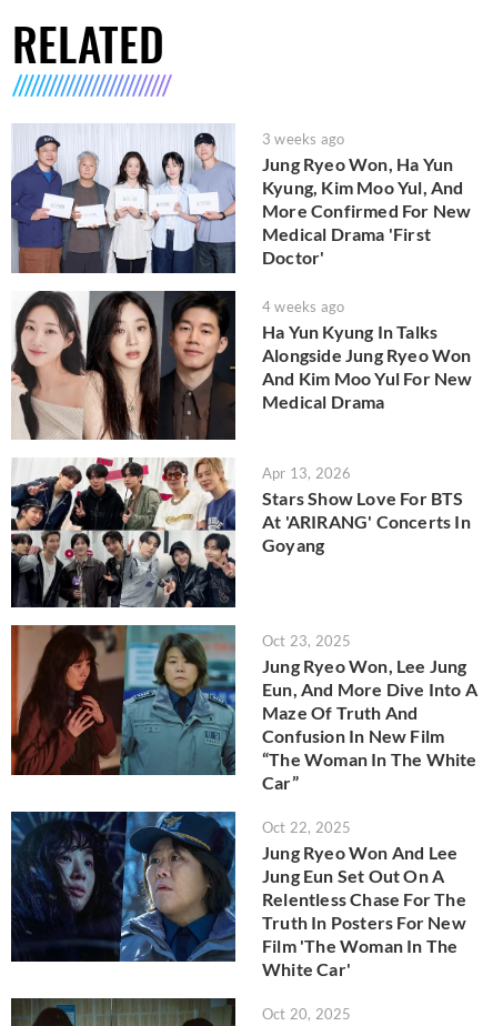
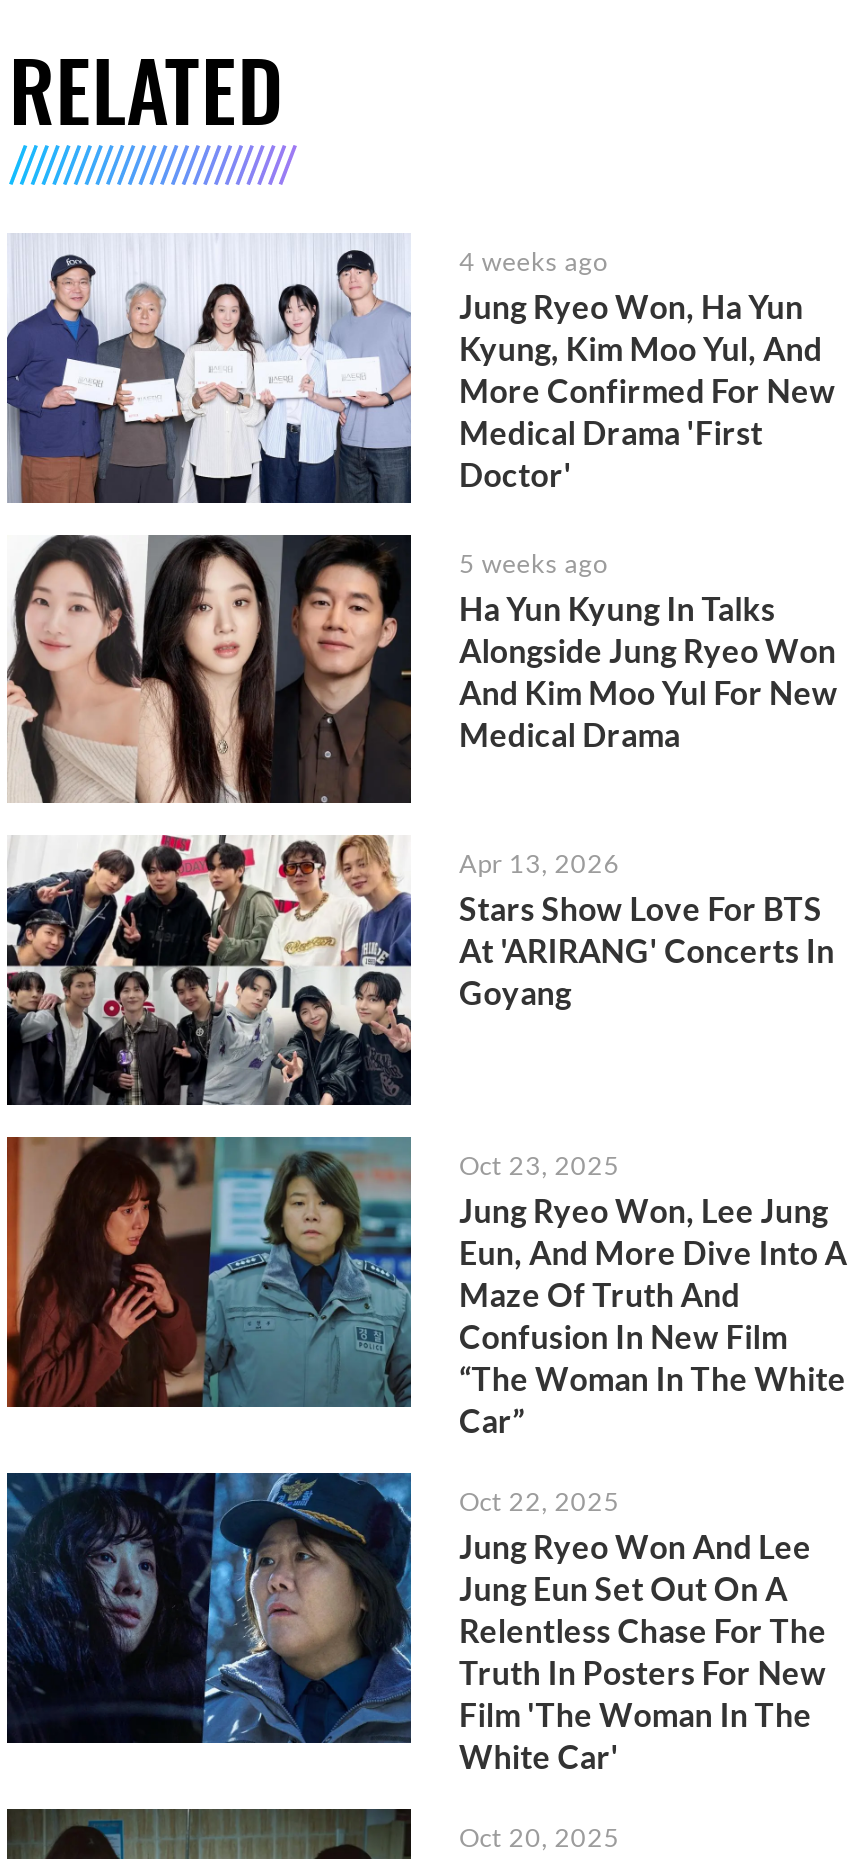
[262,130,344,148] 3 weeks ago -> [459,246,607,278] 4 weeks ago
[262,298,344,315] 4 weeks ago -> [459,547,607,579] 5 weeks ago

